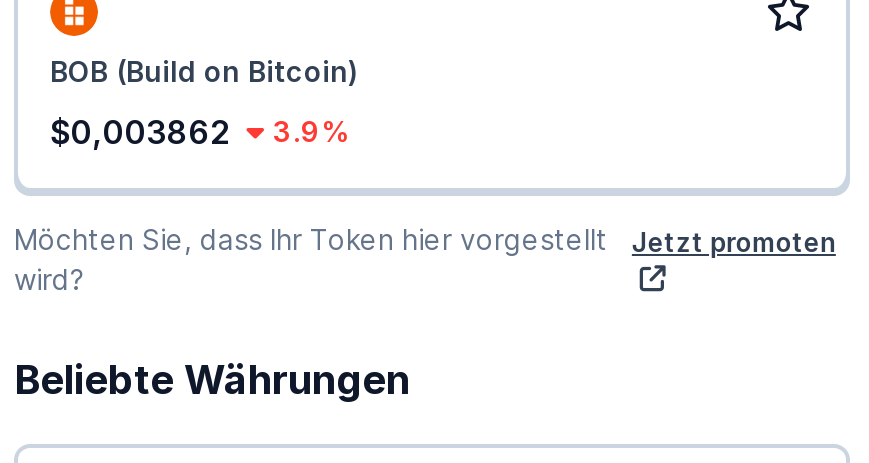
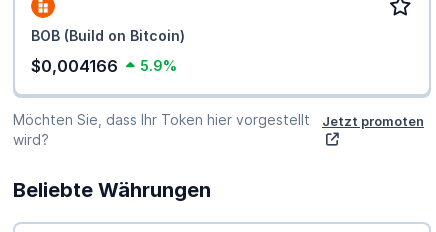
[50,112,230,152] $0,003862 -> [31,56,118,76] $0,004166
[273,114,349,148] 3.9% -> [139,57,176,74] 5.9%

